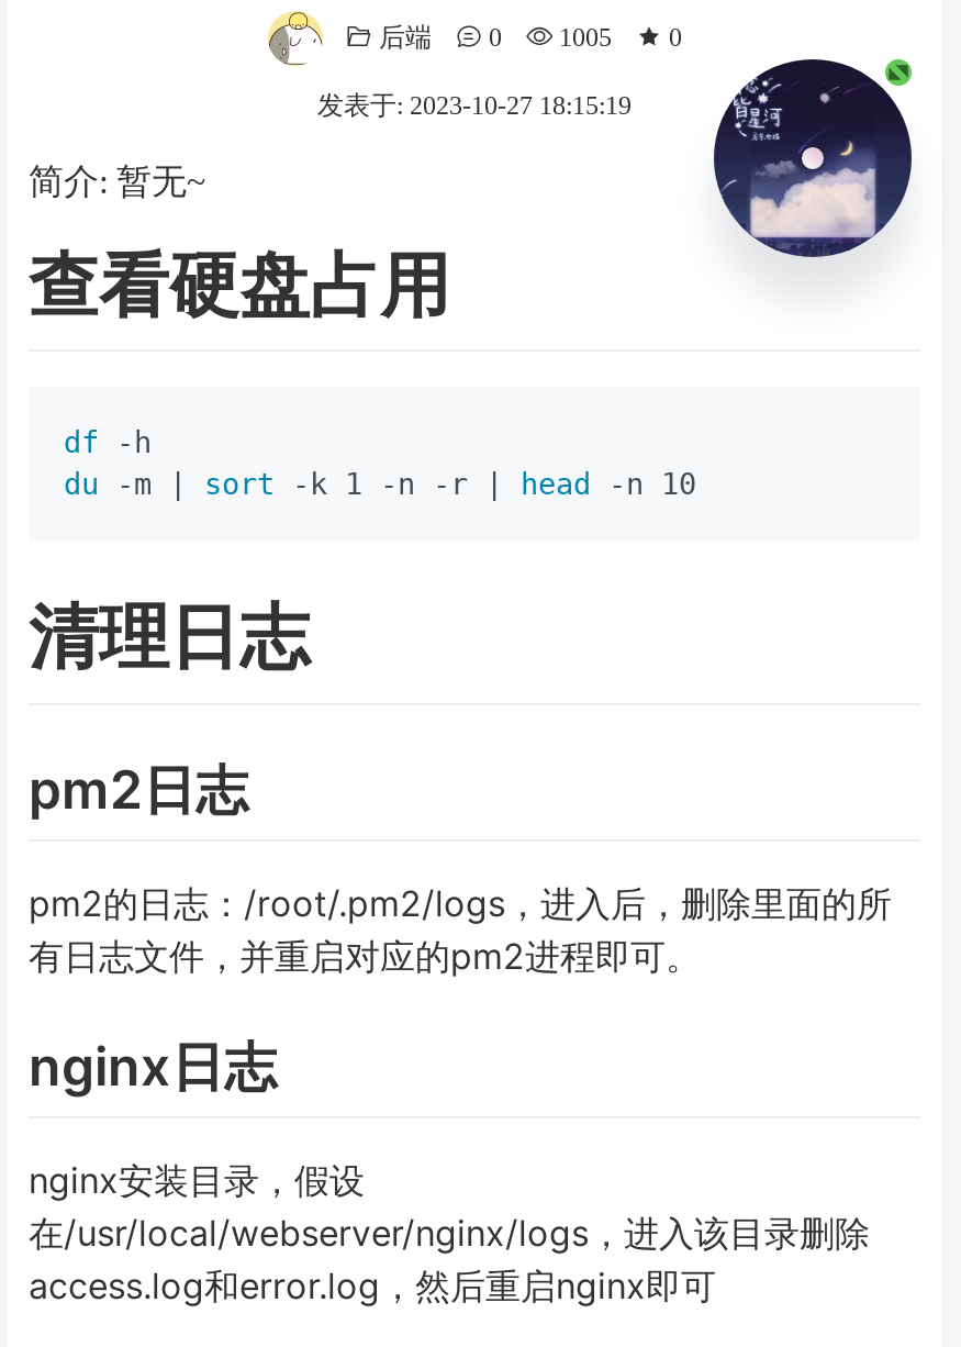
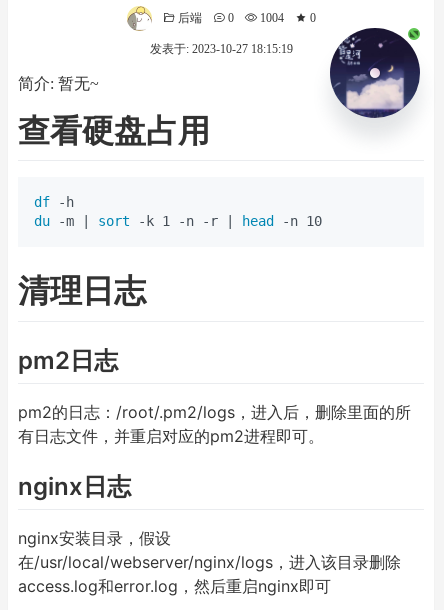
[372,22,682,53] 后端 0 1005 0 -> [174,11,315,25] 后端 0 1004 0

